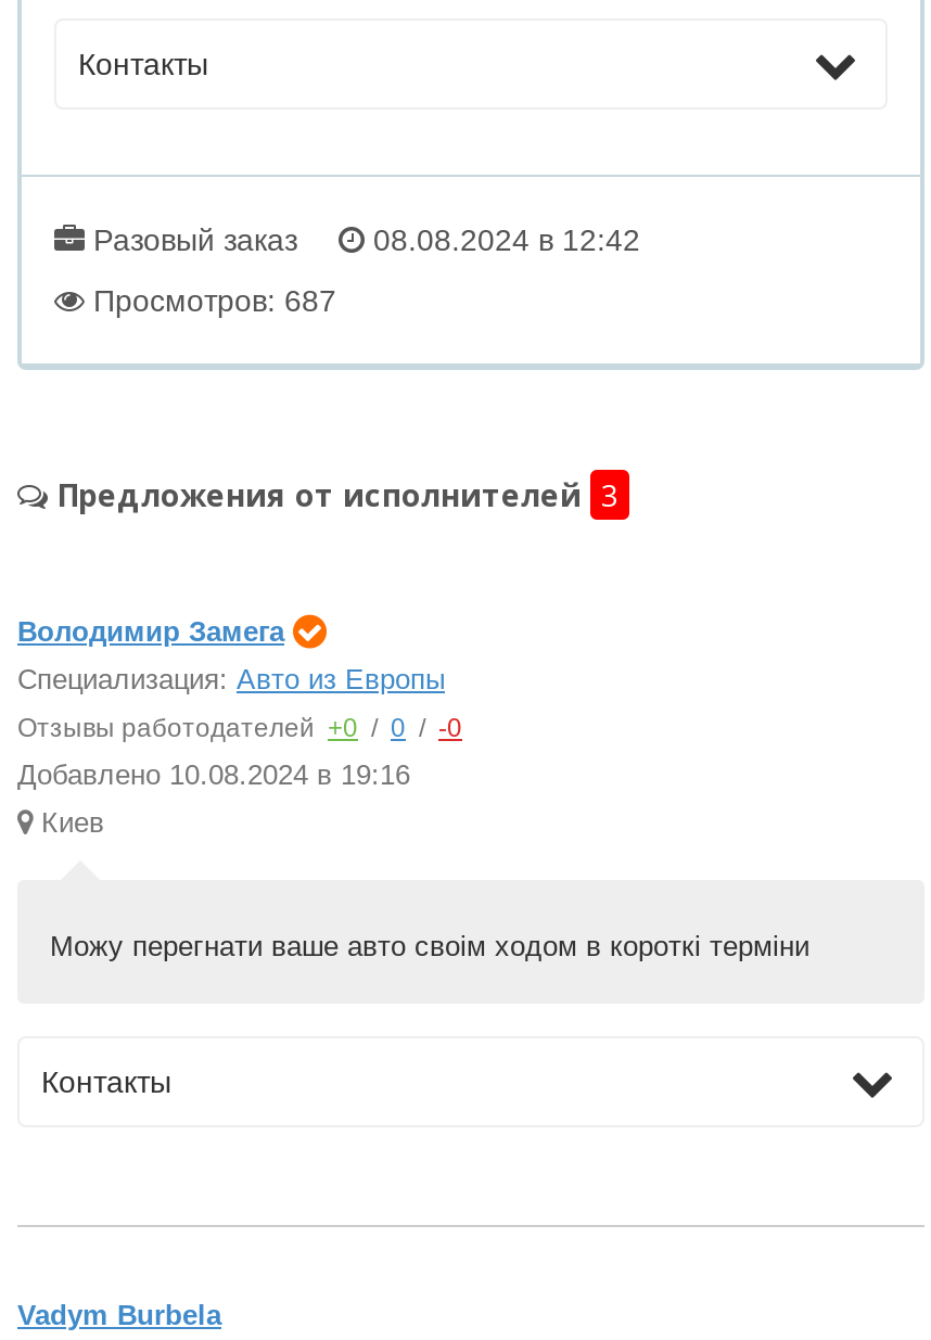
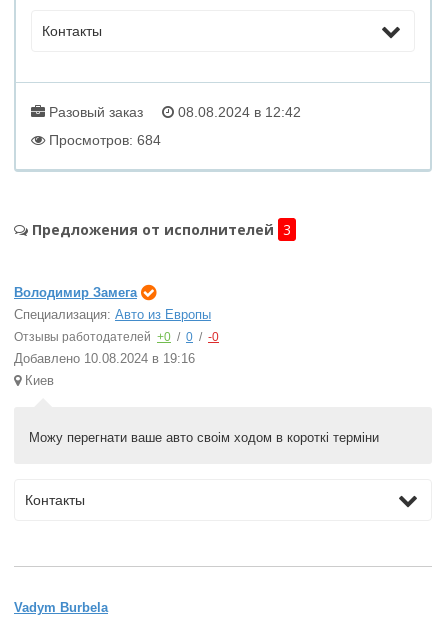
[85,283,336,318] Просмотров: 687 -> [45,132,161,148] Просмотров: 684

